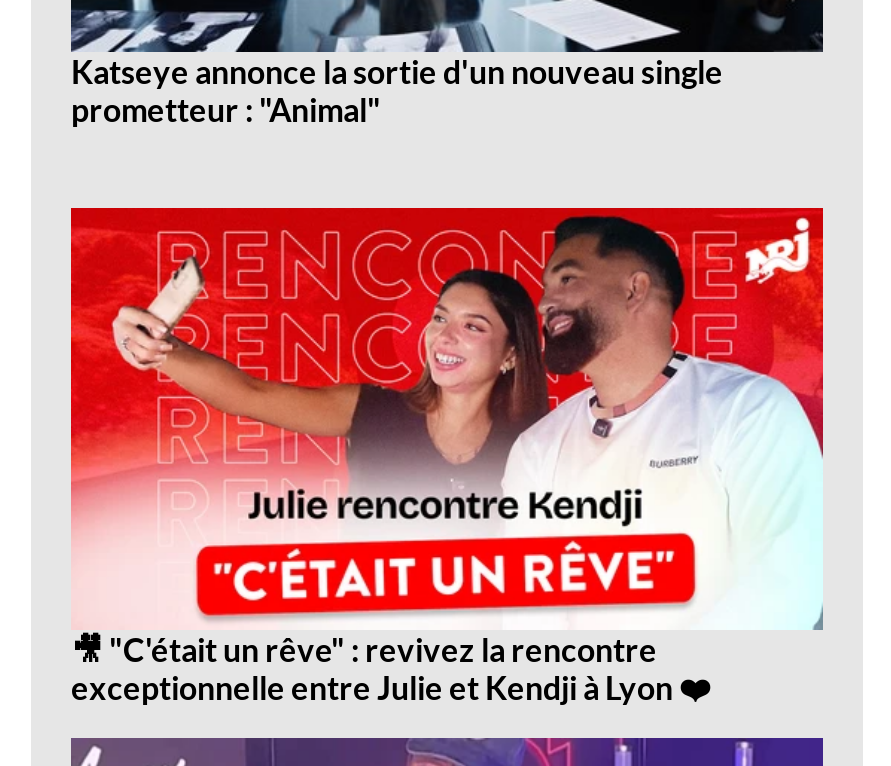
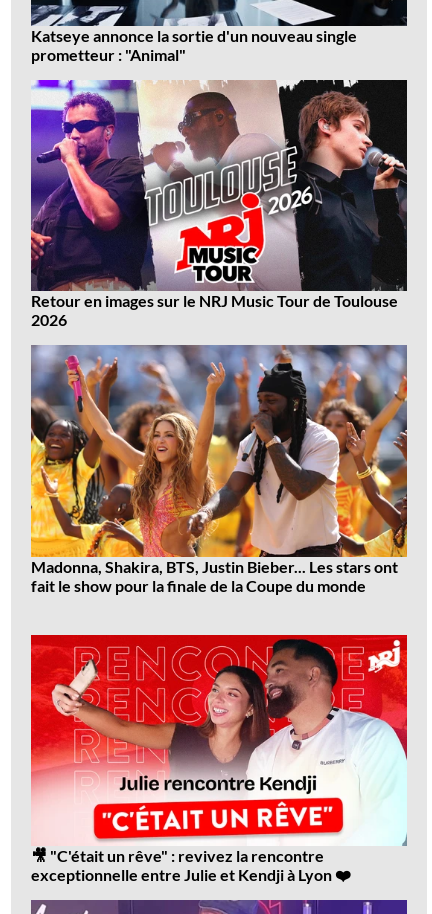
none -> [30,79,407,329] [image] | Retour en images sur le NRJ Music Tour de Toulouse | 2026
none -> [30,344,408,594] [image] | Madonna, Shakira, BTS, Justin Bieber... Les stars ont | fait le show pour la finale de la Coupe du monde

